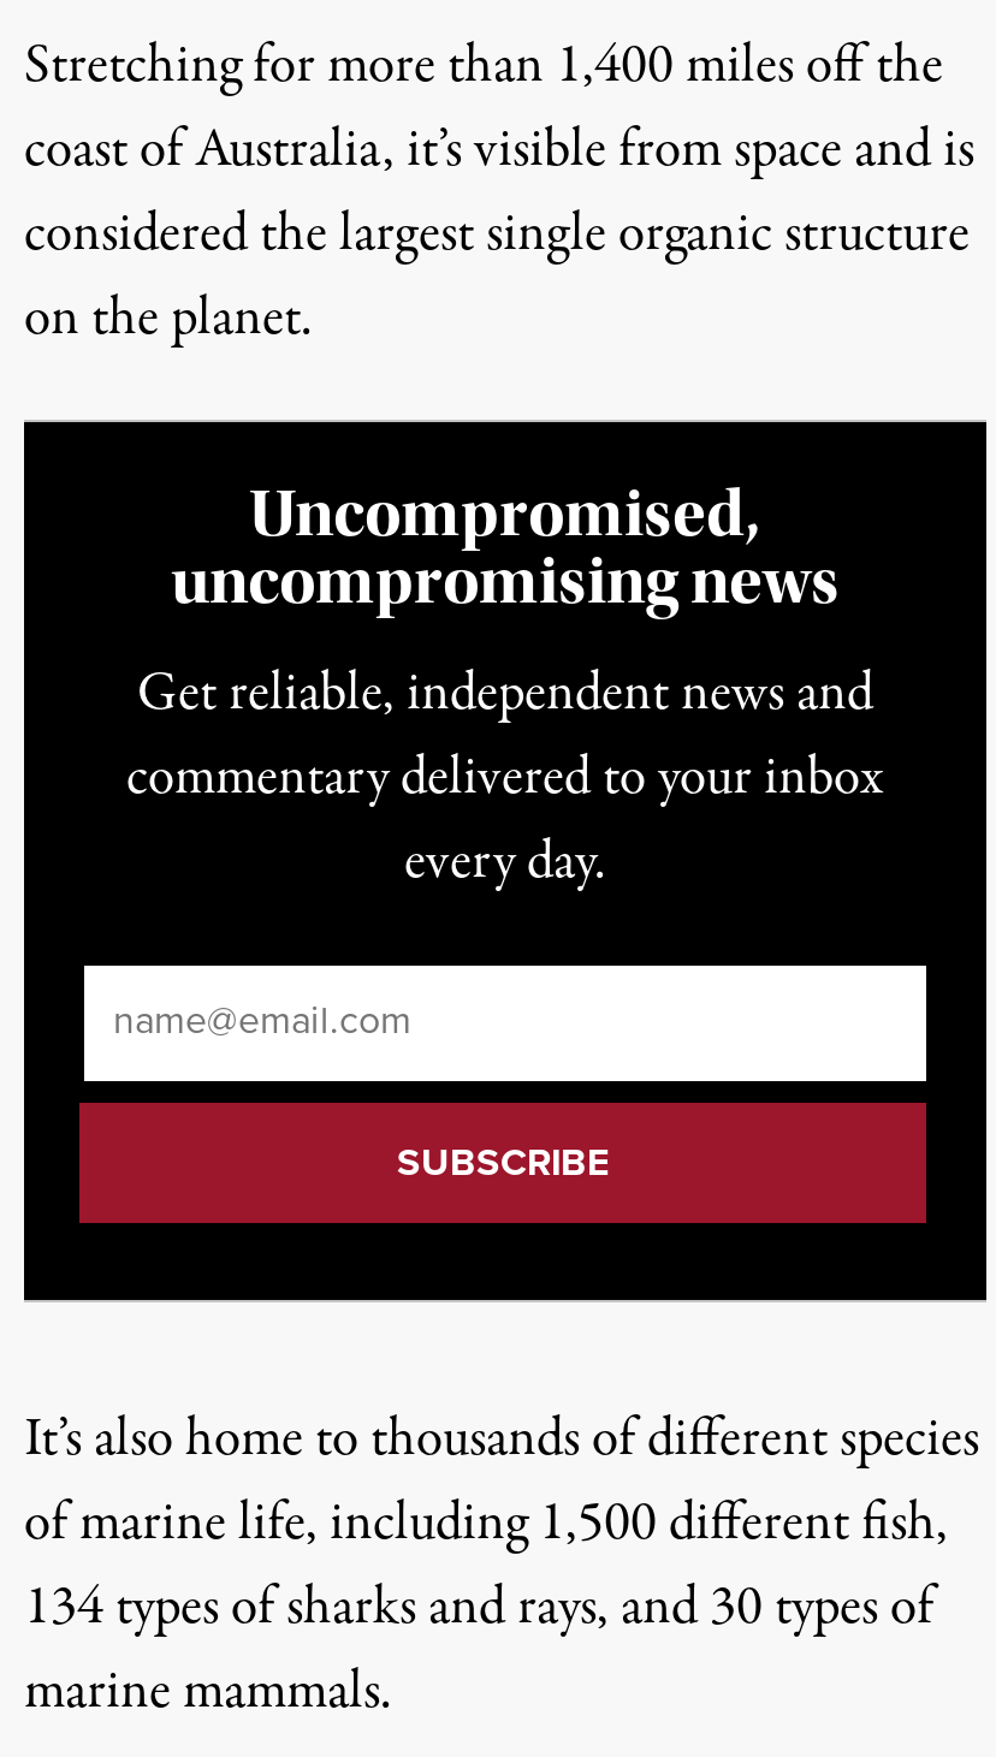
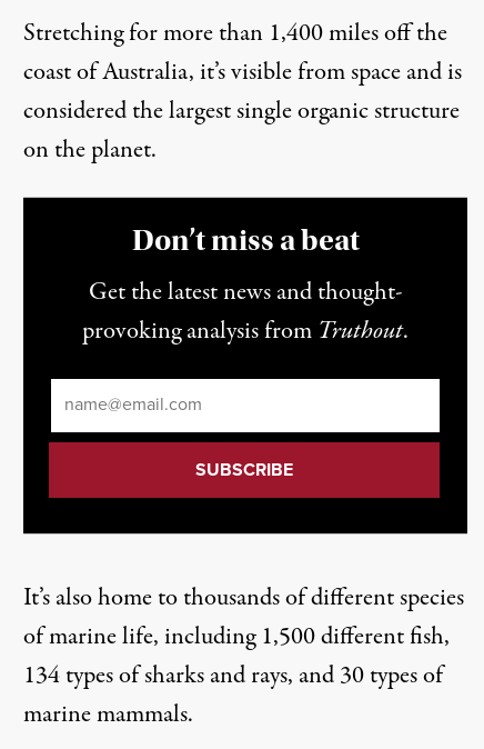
[171,476,840,620] Uncompromised, | uncompromising news -> [132,222,359,258] Don’t miss a beat
[126,656,884,901] Get reliable, independent news and | commentary delivered to your inbox | every day. -> [82,275,409,349] Get the latest news and thought- | provoking analysis from Truthout.

